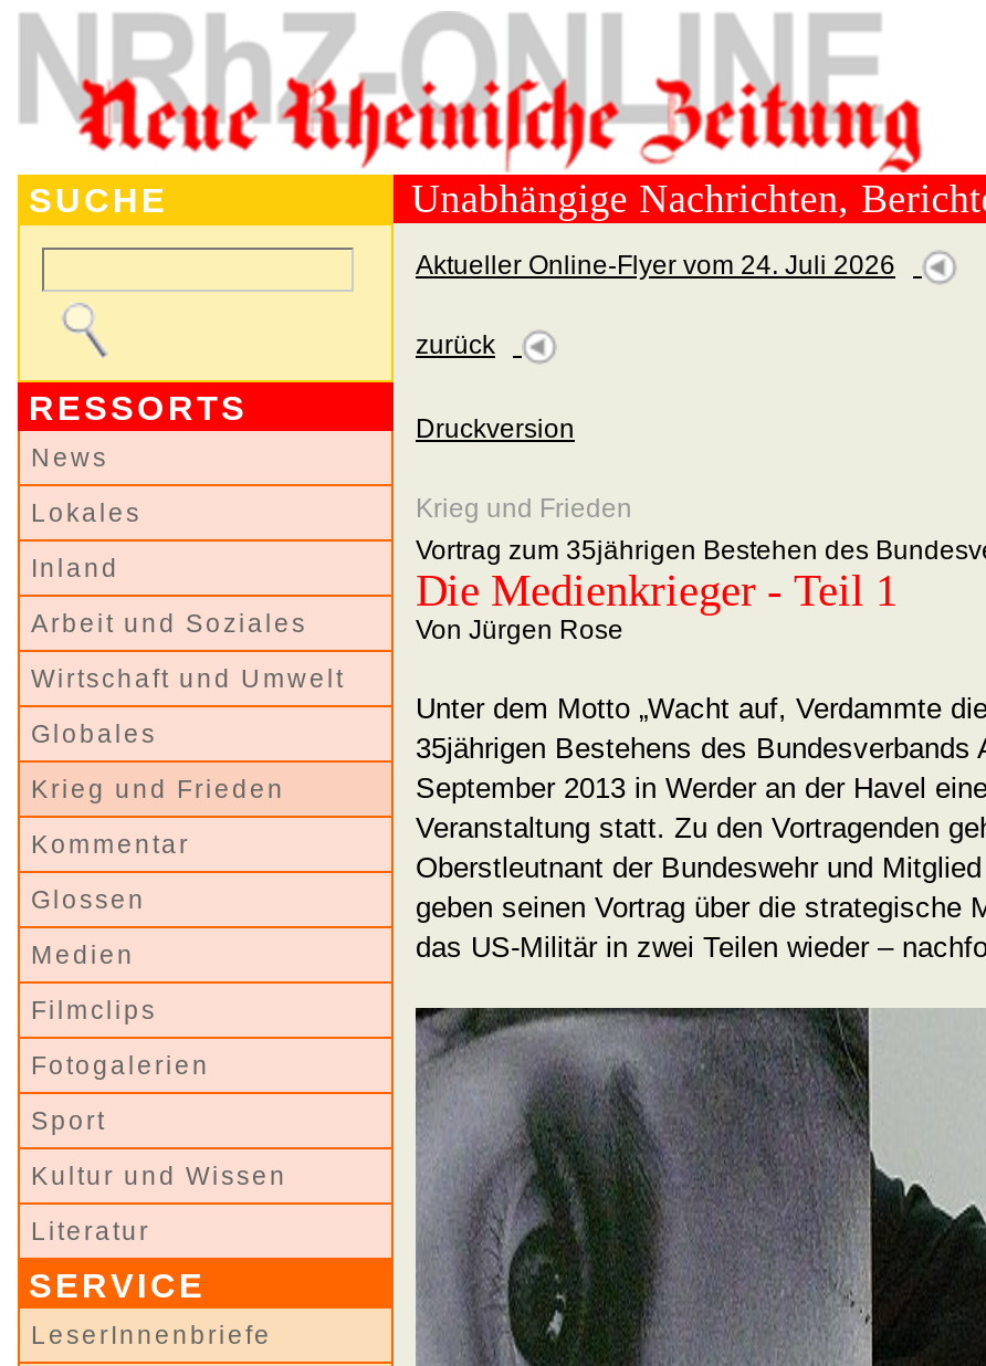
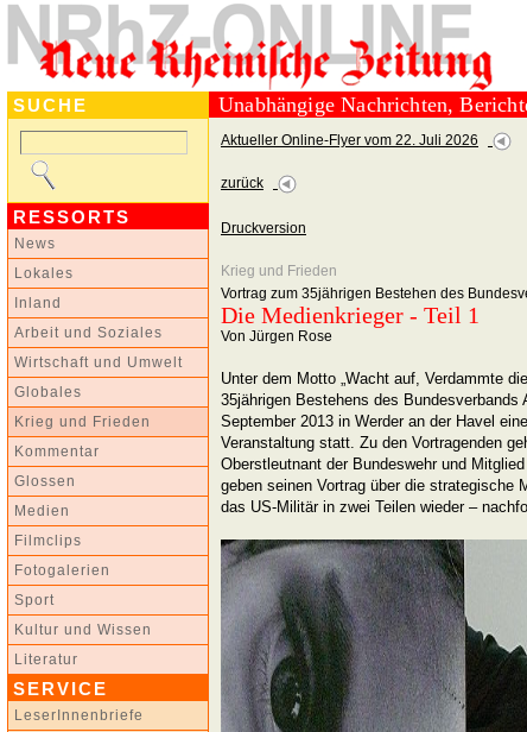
[416,250,895,281] Aktueller Online-Flyer vom 24. Juli 2026 -> [221,132,478,149] Aktueller Online-Flyer vom 22. Juli 2026

